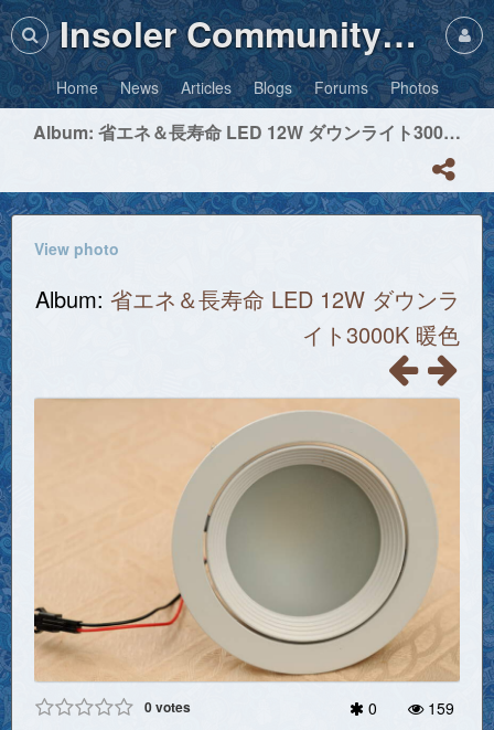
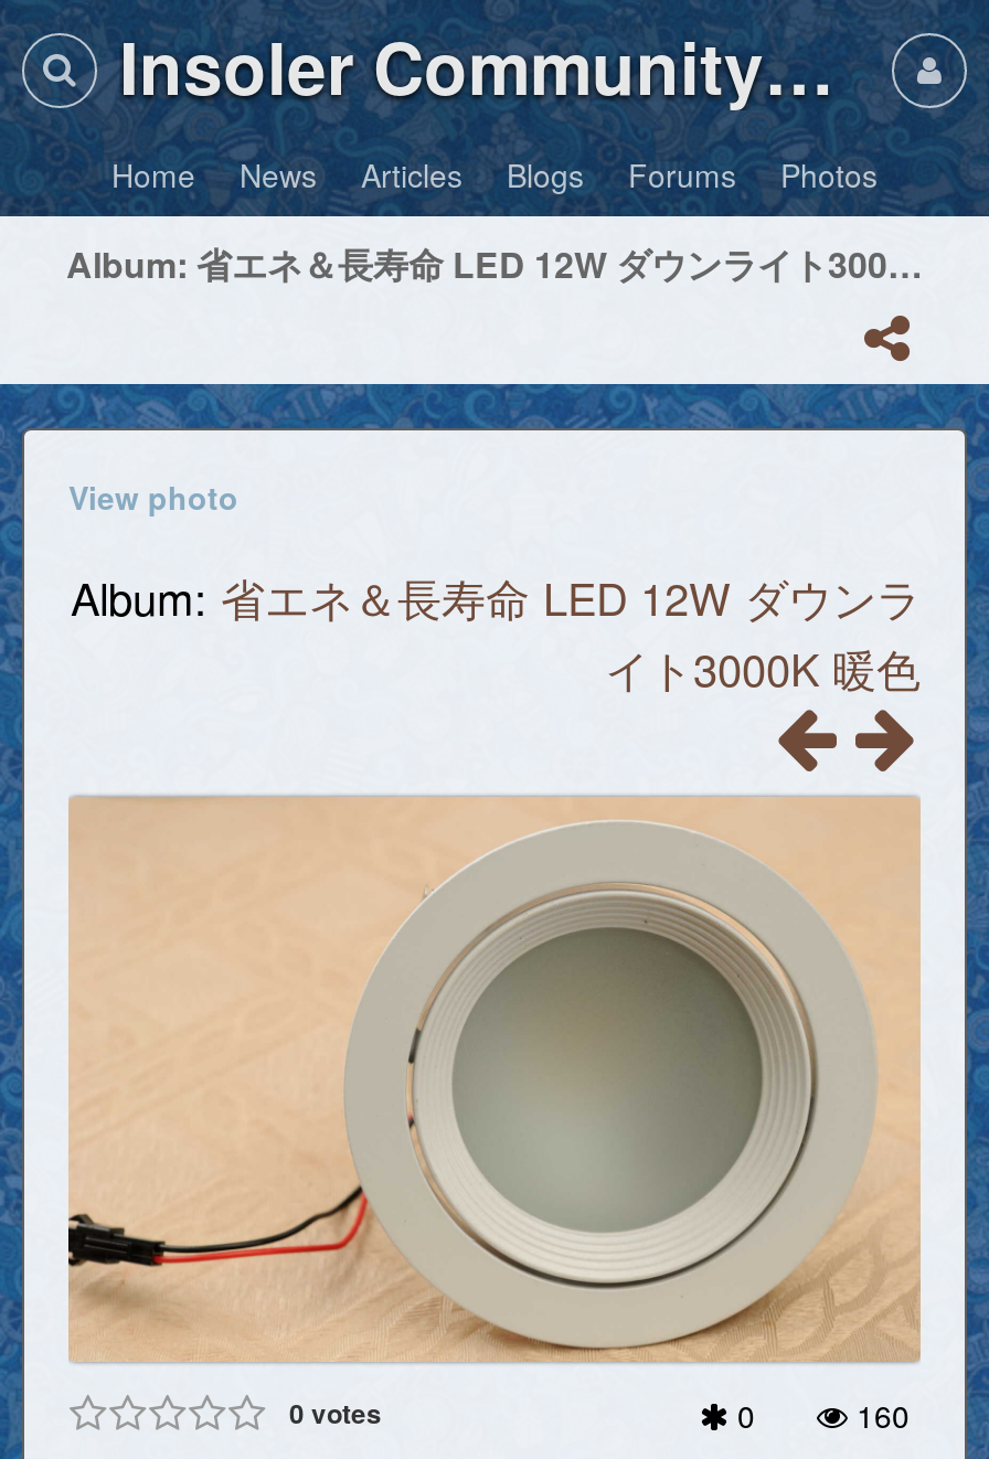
[423,697,454,719] 159 -> [848,1394,910,1438] 160

